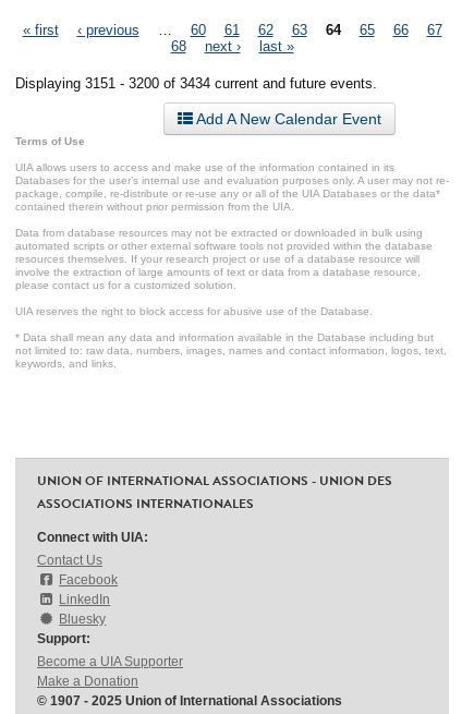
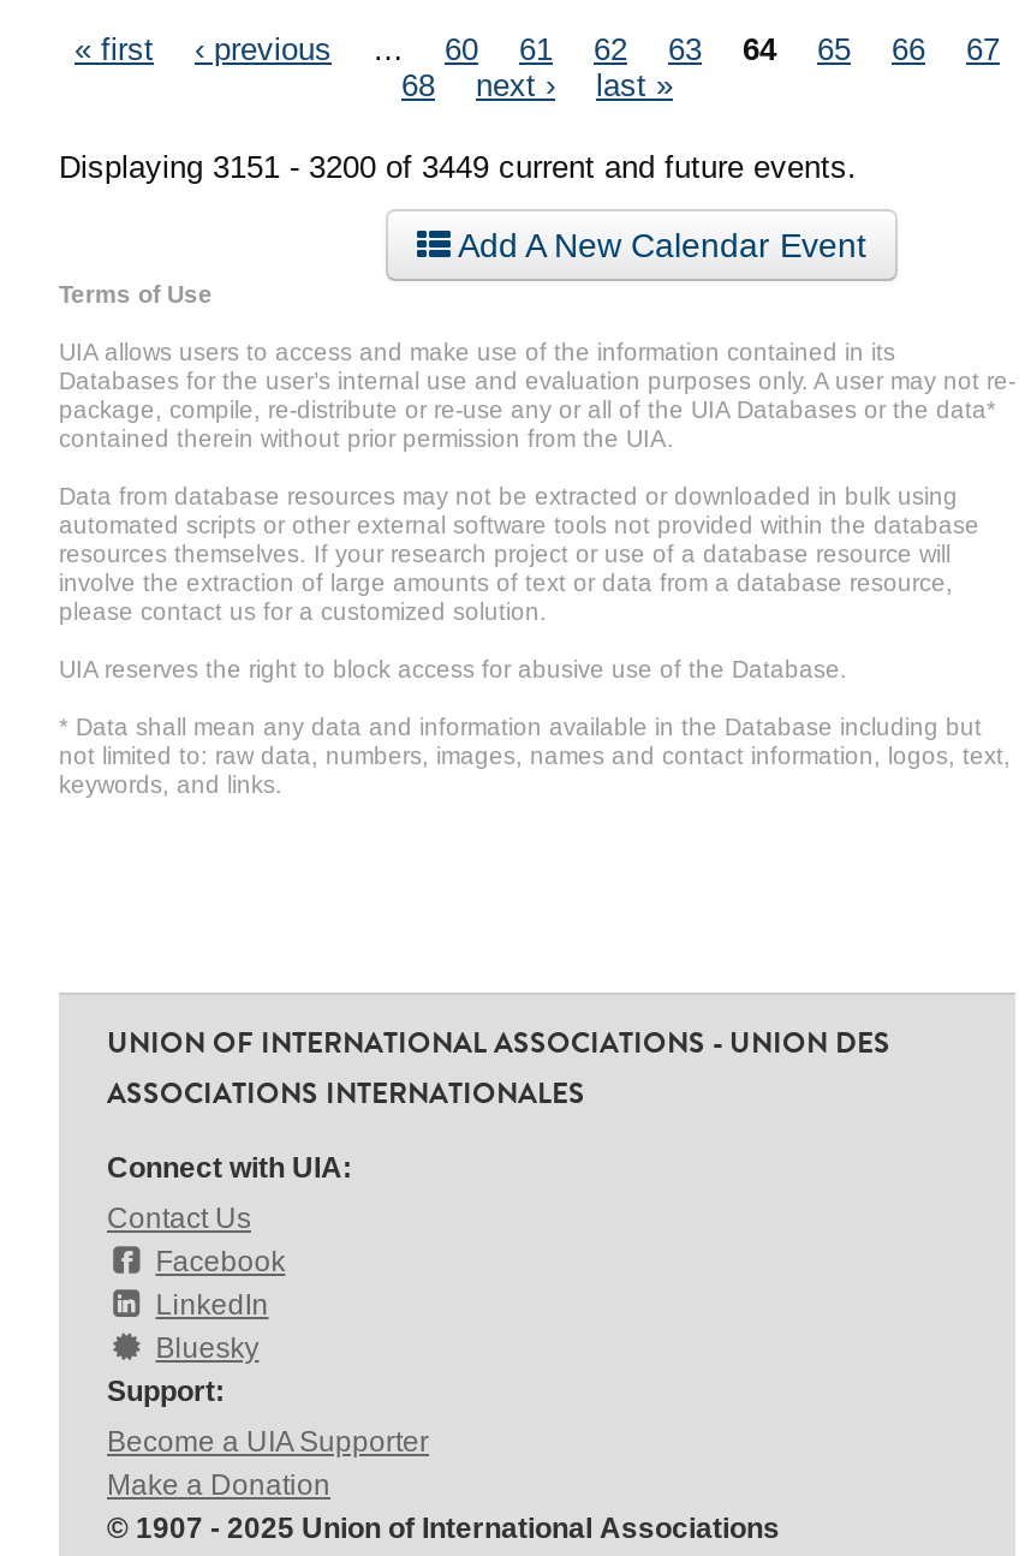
[15,75,377,92] Displaying 3151 - 3200 of 3434 current and future events. -> [59,149,857,185] Displaying 3151 - 3200 of 3449 current and future events.

